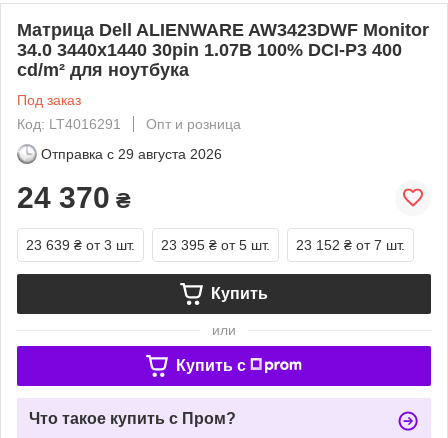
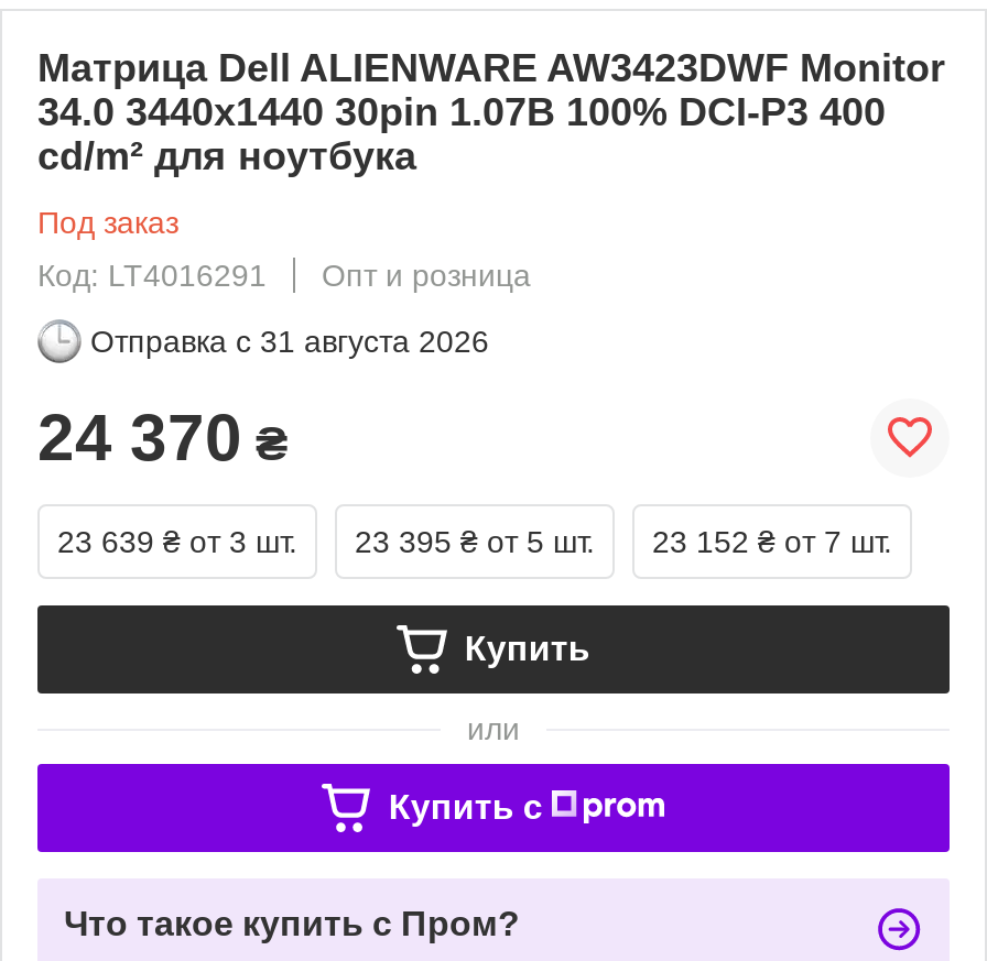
[41,146,222,162] Отправка с 29 августа 2026 -> [90,324,489,359] Отправка с 31 августа 2026

